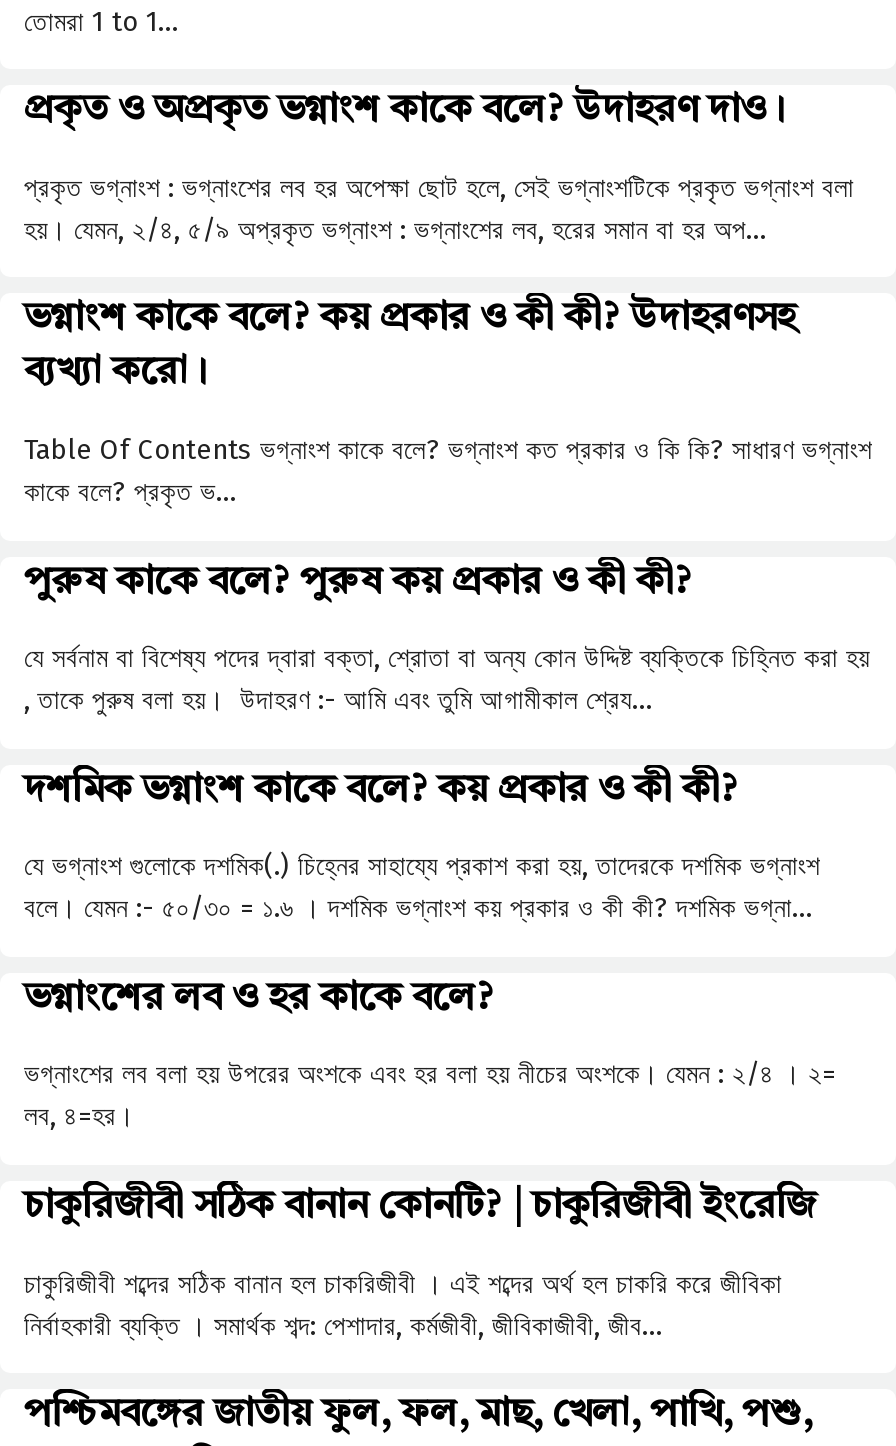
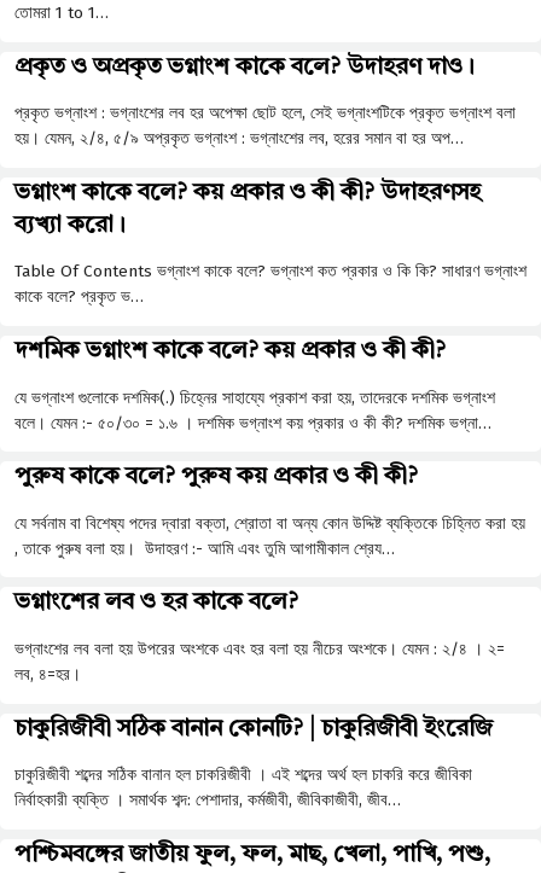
moved [24,562,870,717] -> [14,465,525,559]: পুরুষ কাকে বলে? পুরুষ কয় প্রকার ও কী কী? | যে সর্বনাম বা বিশেষ্য পদের দ্বারা বক্তা, শ্রোতা বা অন্য কোন উদ্দিষ্ট ব্যক্তিকে চিহ্নিত করা হয় | , তাকে পুরুষ বলা হয়। উদাহরণ :- আমি এবং তুমি আগামীকাল শ্রেয…
moved [24,770,820,925] -> [14,339,495,433]: দশমিক ভগ্নাংশ কাকে বলে? কয় প্রকার ও কী কী? | যে ভগ্নাংশ গুলোকে দশমিক(.) চিহ্নের সাহায্যে প্রকাশ করা হয়, তাদেরকে দশমিক ভগ্নাংশ | বলে। যেমন :- ৫০/৩০ = ১.৬ । দশমিক ভগ্নাংশ কয় প্রকার ও কী কী? দশমিক ভগ্না…

